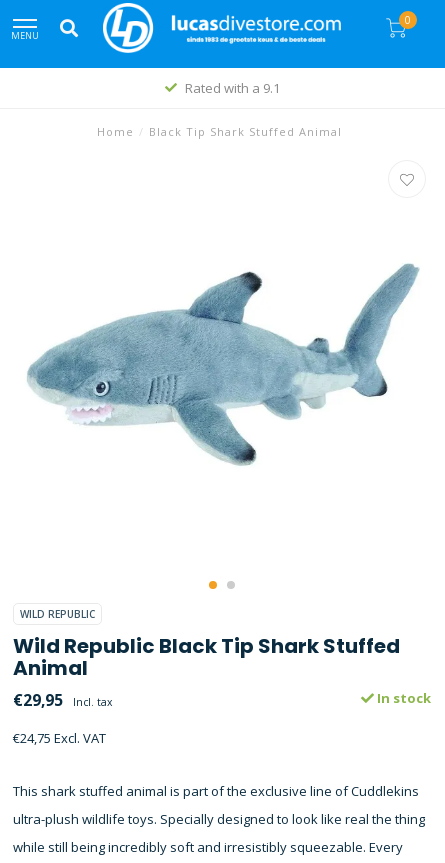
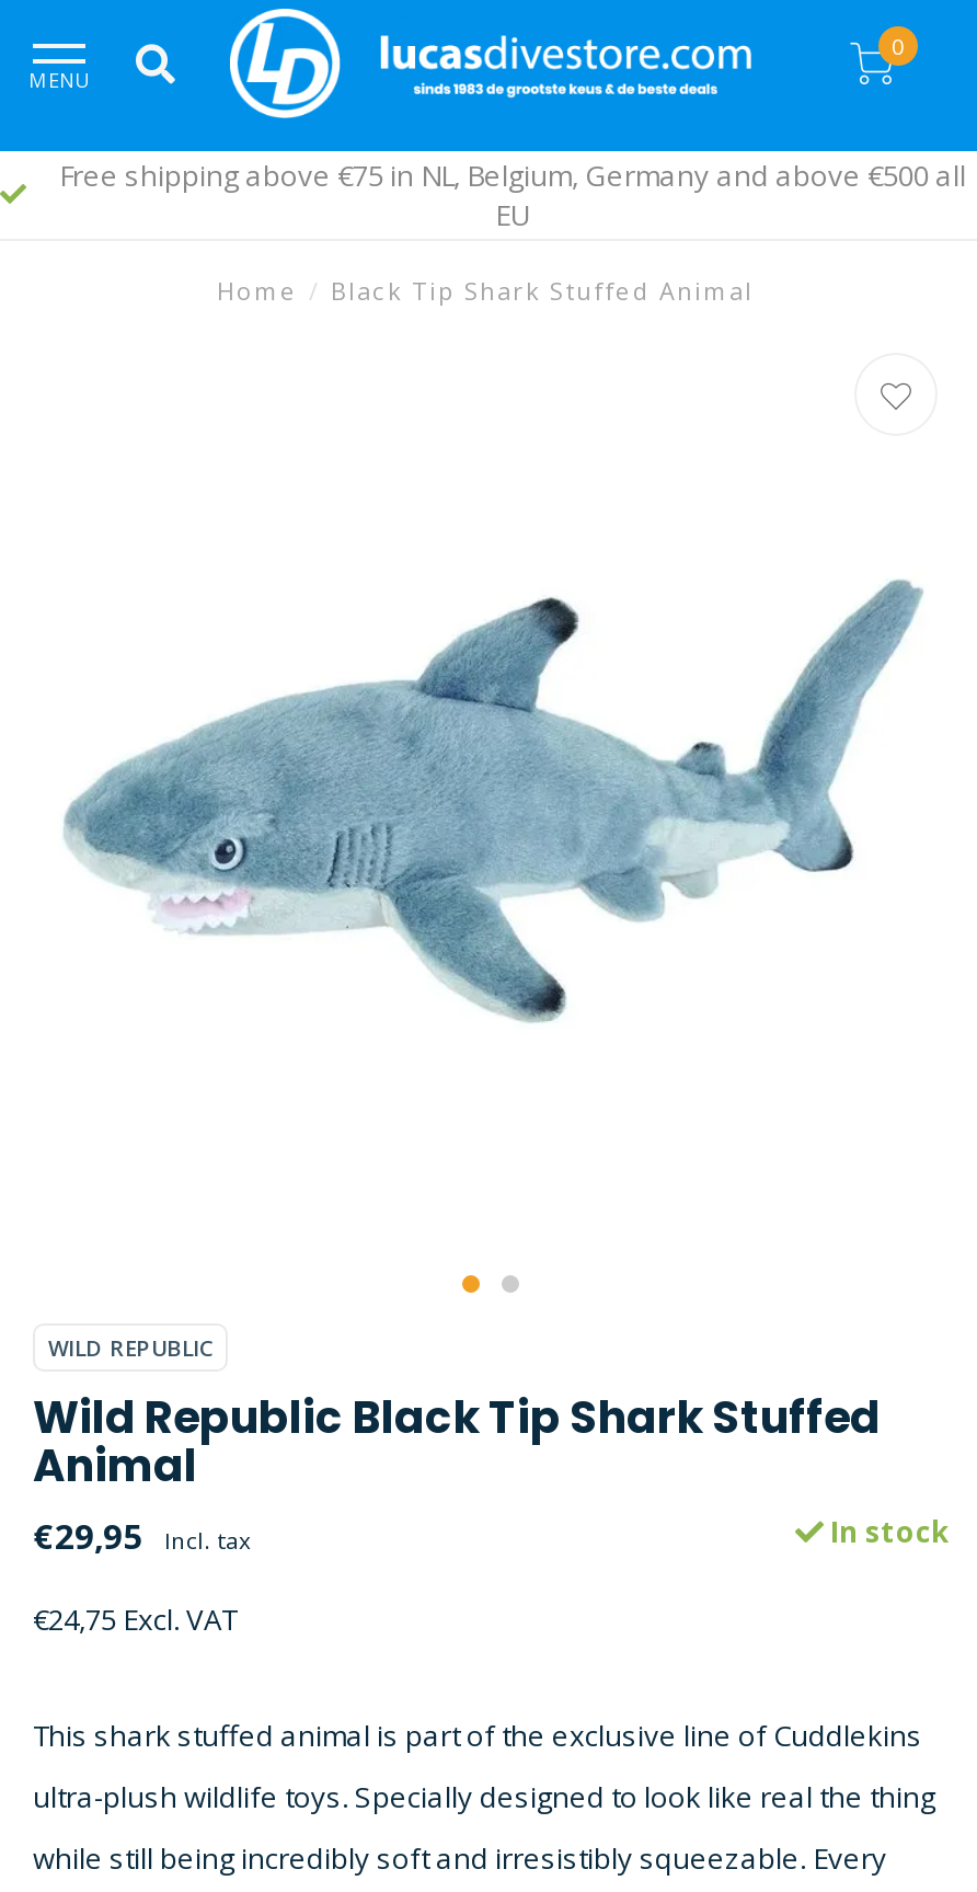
[184,79,279,97] Rated with a 9.1 -> [59,156,966,234] Free shipping above €75 in NL, Belgium, Germany and above €500 all | EU

